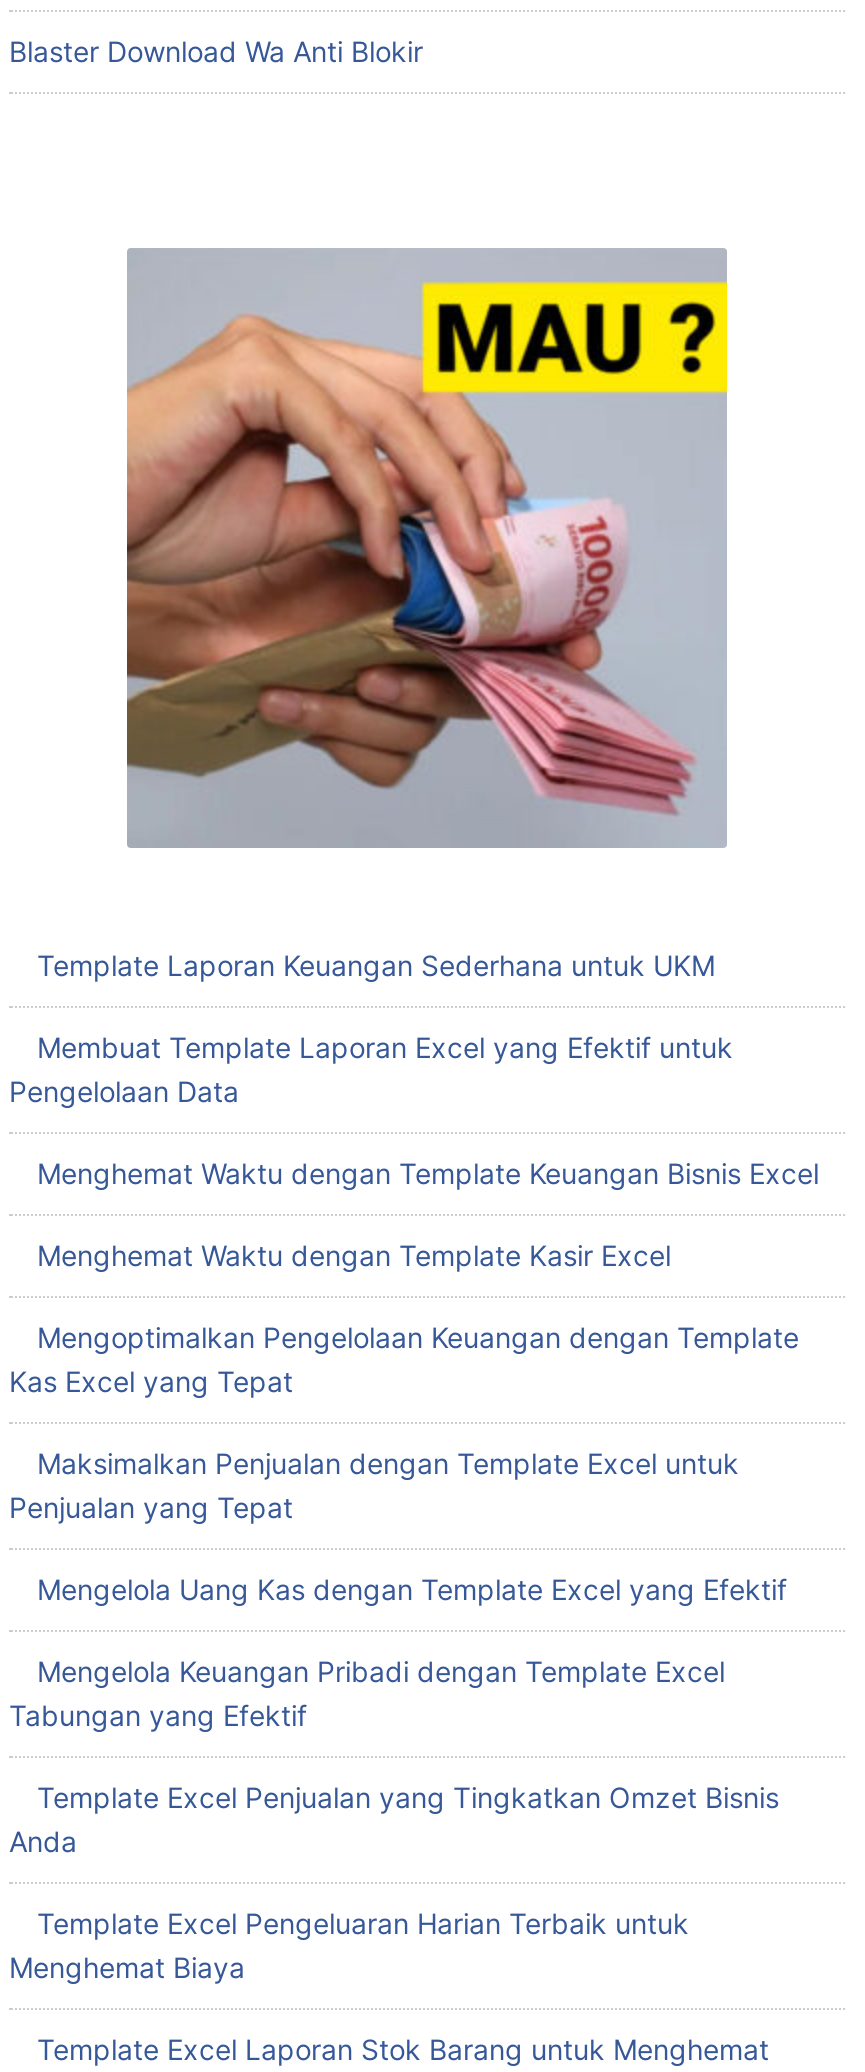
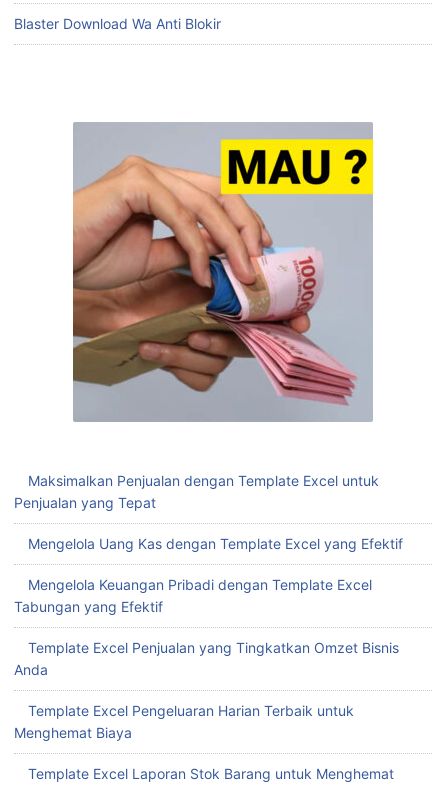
[9,947,819,1397] Template Laporan Keuangan Sederhana untuk UKM | Membuat Template Laporan Excel yang Efektif untuk | Pengelolaan Data | Menghemat Waktu dengan Template Keuangan Bisnis Excel | Menghemat Waktu dengan Template Kasir Excel | Mengoptimalkan Pengelolaan Keuangan dengan Template | Kas Excel yang Tepat -> none

